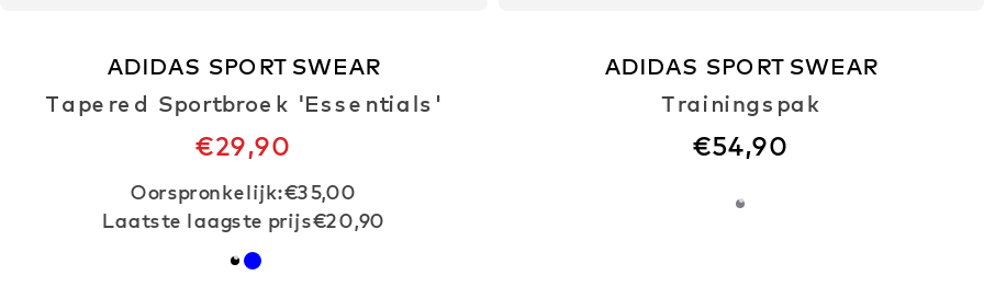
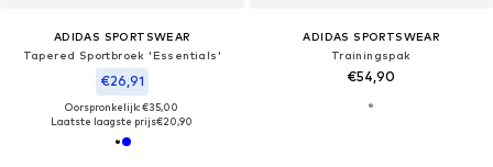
[195,130,292,163] €29,90 -> [100,73,144,89] €26,91

